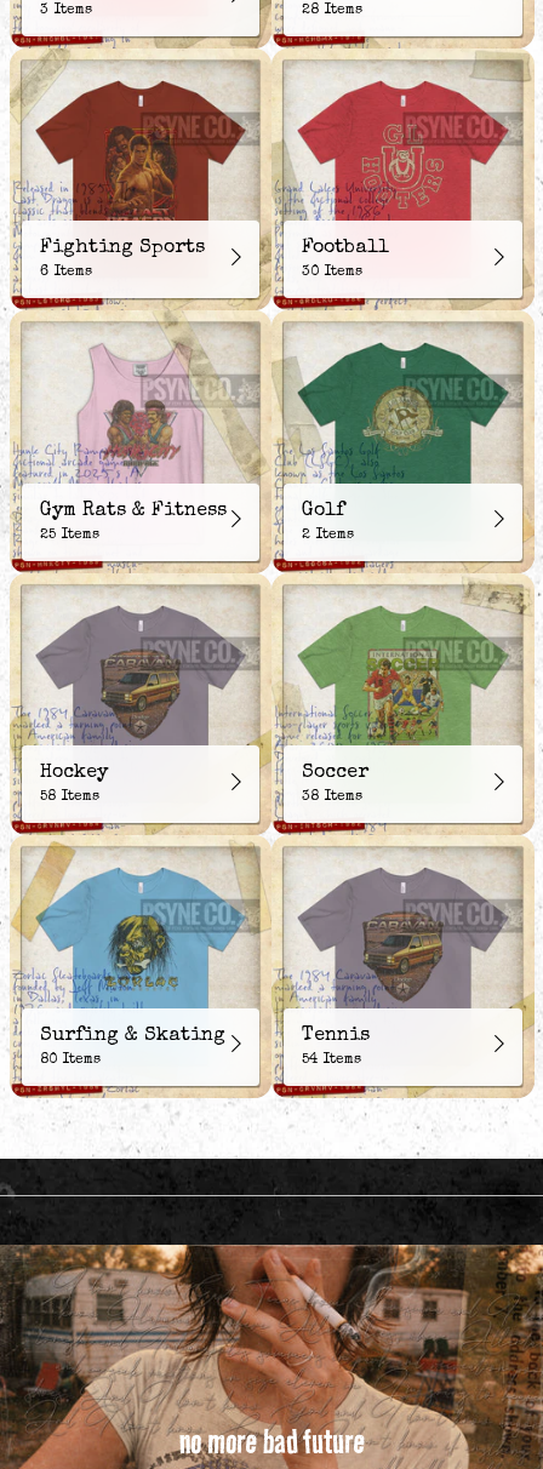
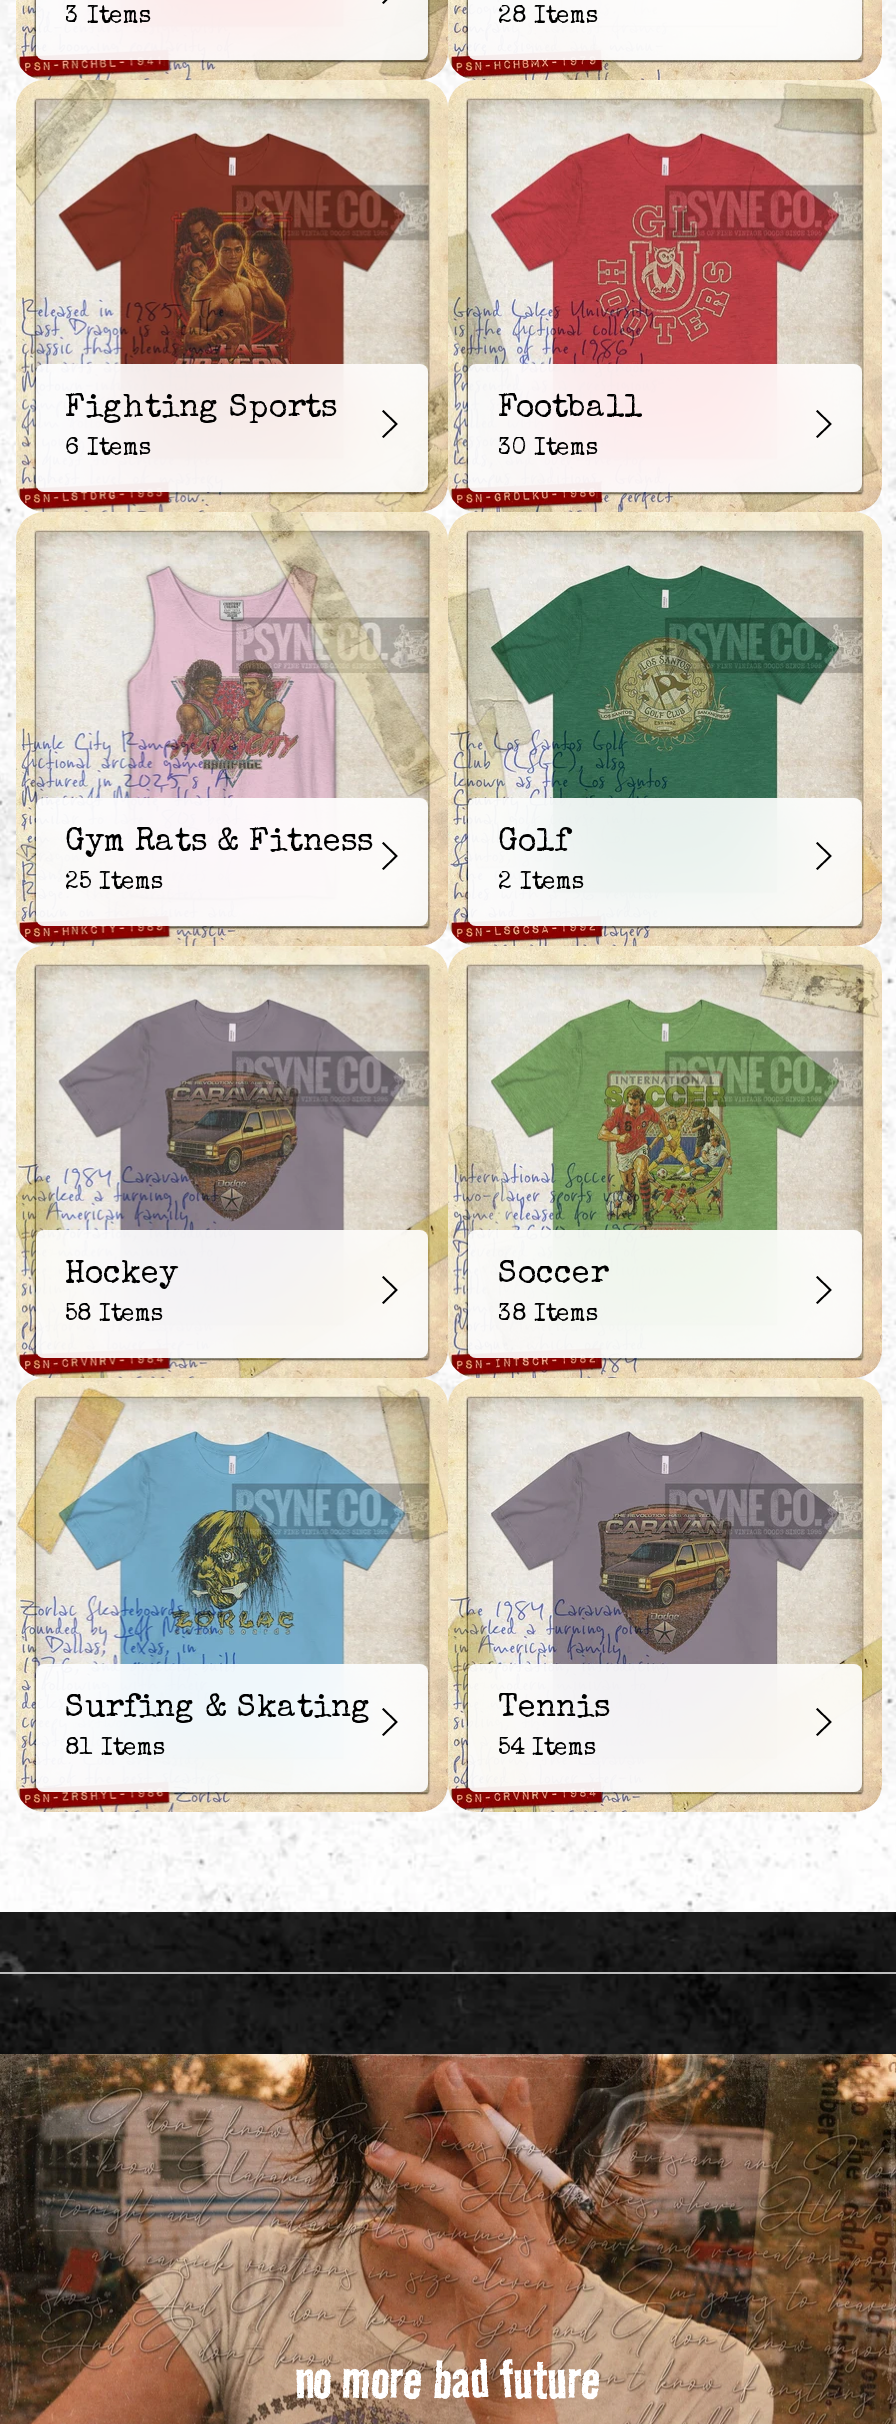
[39,1053,100,1068] 80 Items -> [65,1738,165,1762] 81 Items

